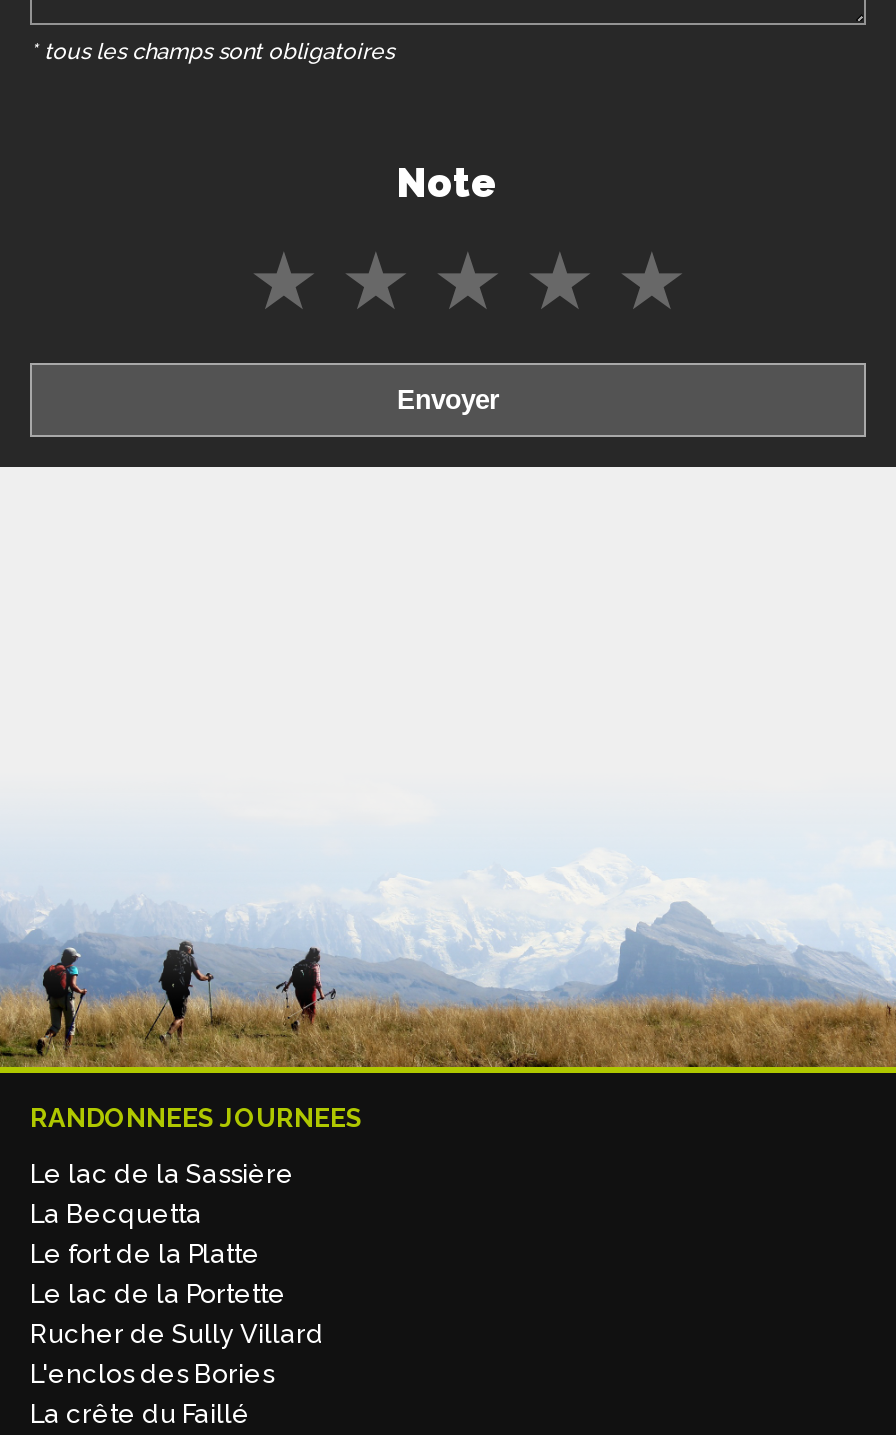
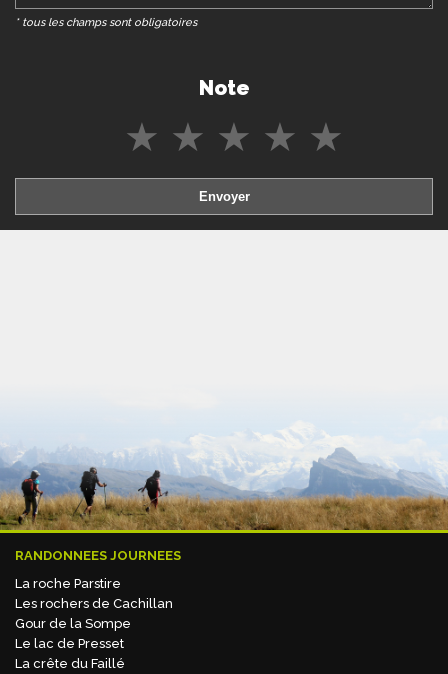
[30,1158,324,1388] Le lac de la Sassière | La Becquetta | Le fort de la Platte | Le lac de la Portette | Rucher de Sully Villard | L'enclos des Bories -> [15,576,173,651] La roche Parstire | Les rochers de Cachillan | Gour de la Sompe | Le lac de Presset

